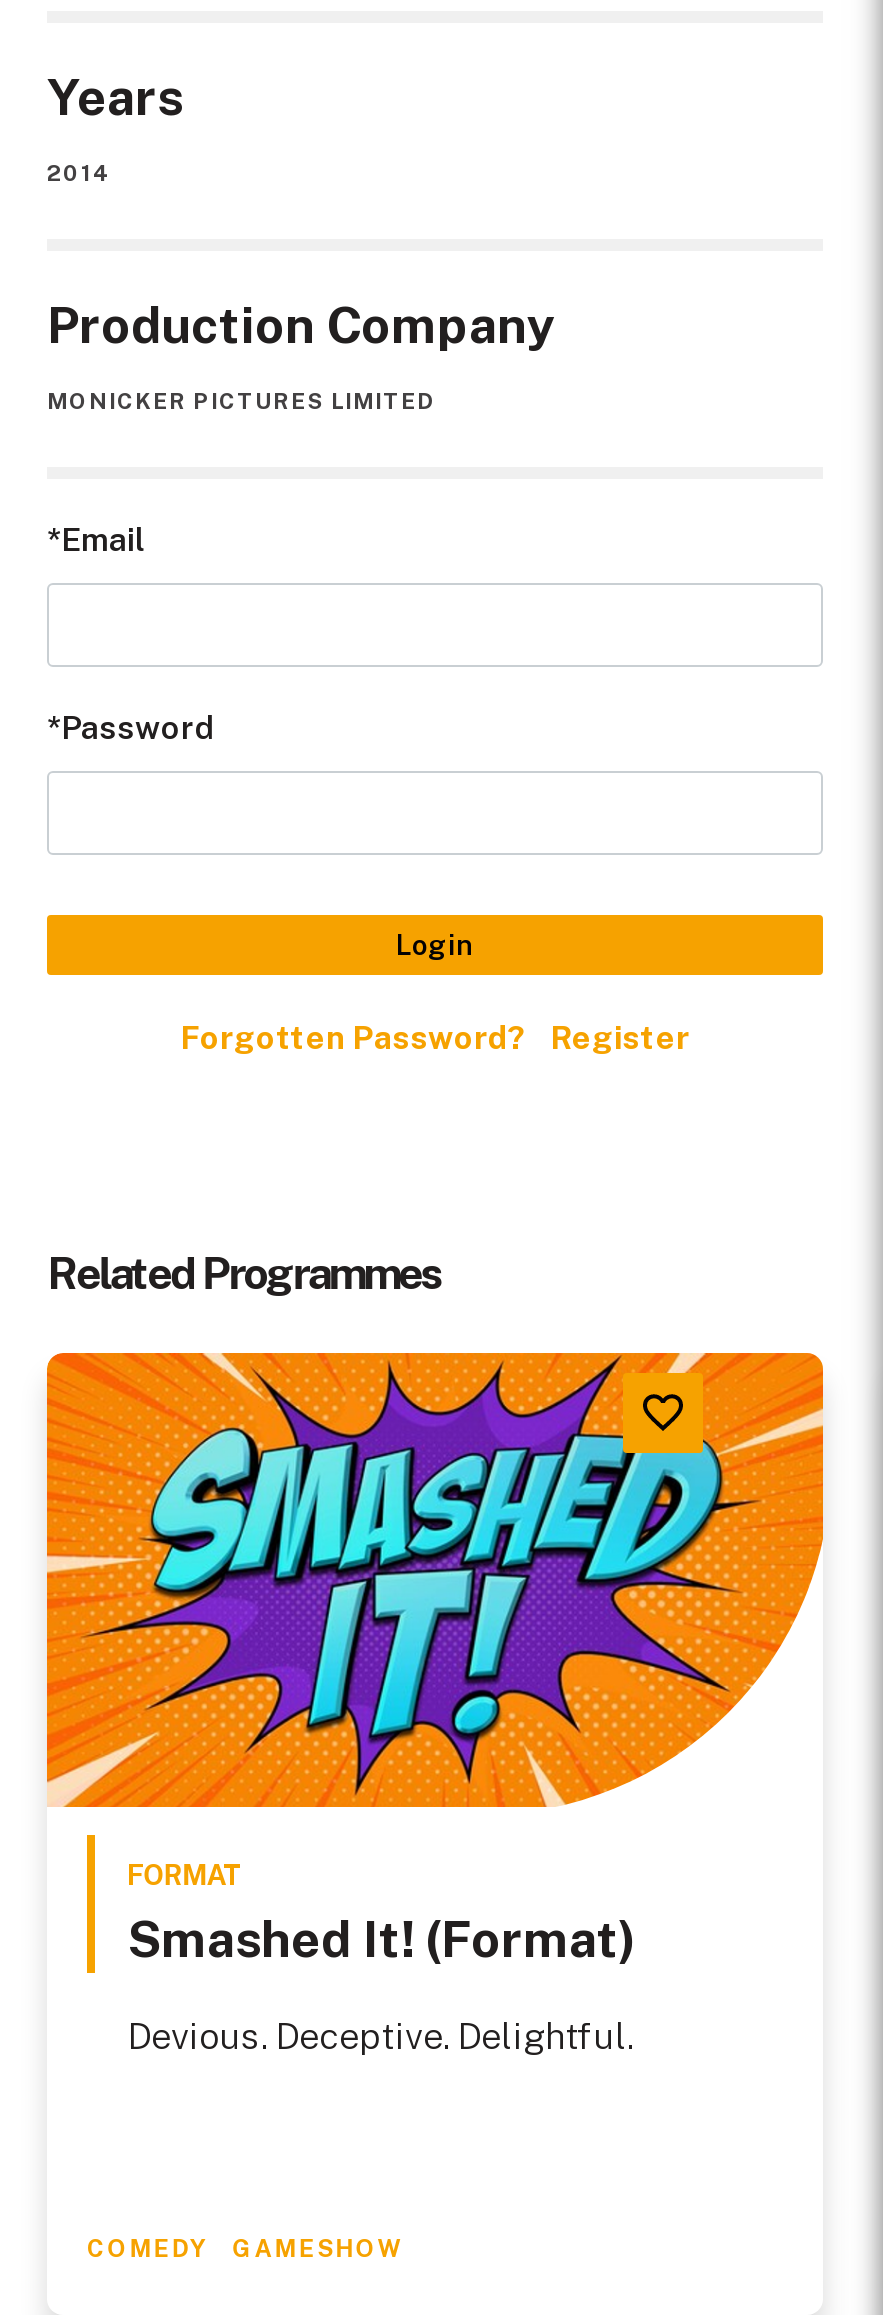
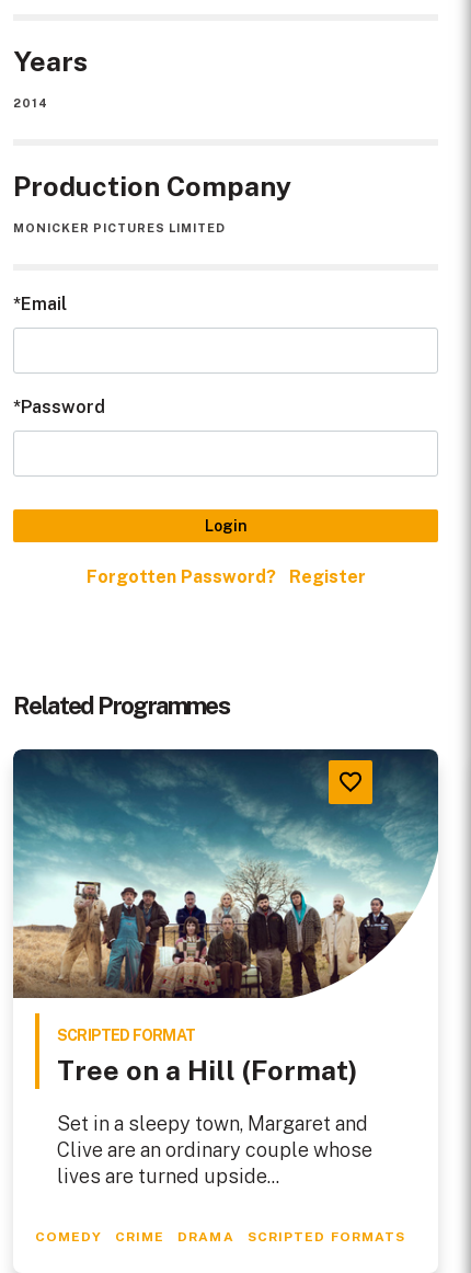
[45,1351,825,1970] [image] | FORMAT | Smashed It! (Format) -> [12,748,439,1087] [image] | SCRIPTED FORMAT | Tree on a Hill (Format)
[127,2016,633,2058] Devious. Deceptive. Delightful. -> [57,1113,372,1188] Set in a sleepy town, Margaret and | Clive are an ordinary couple whose | lives are turned upside...
[232,2236,404,2264] GAMESHOW -> [115,1230,405,1245] CRIME | DRAMA | SCRIPTED FORMATS

